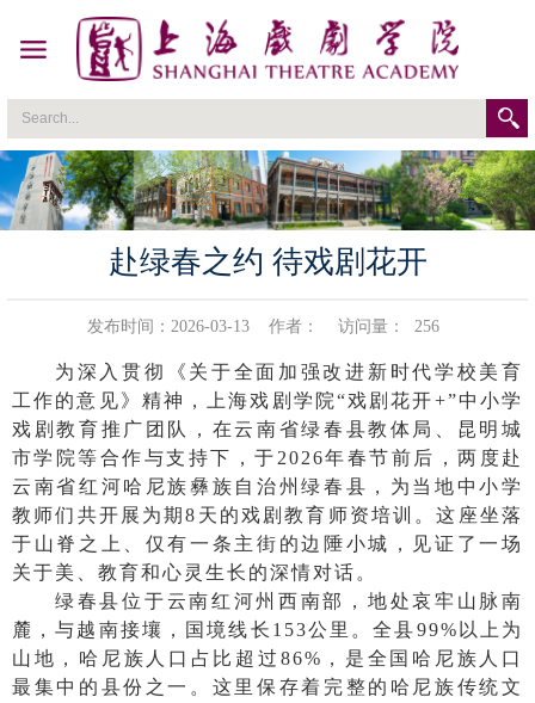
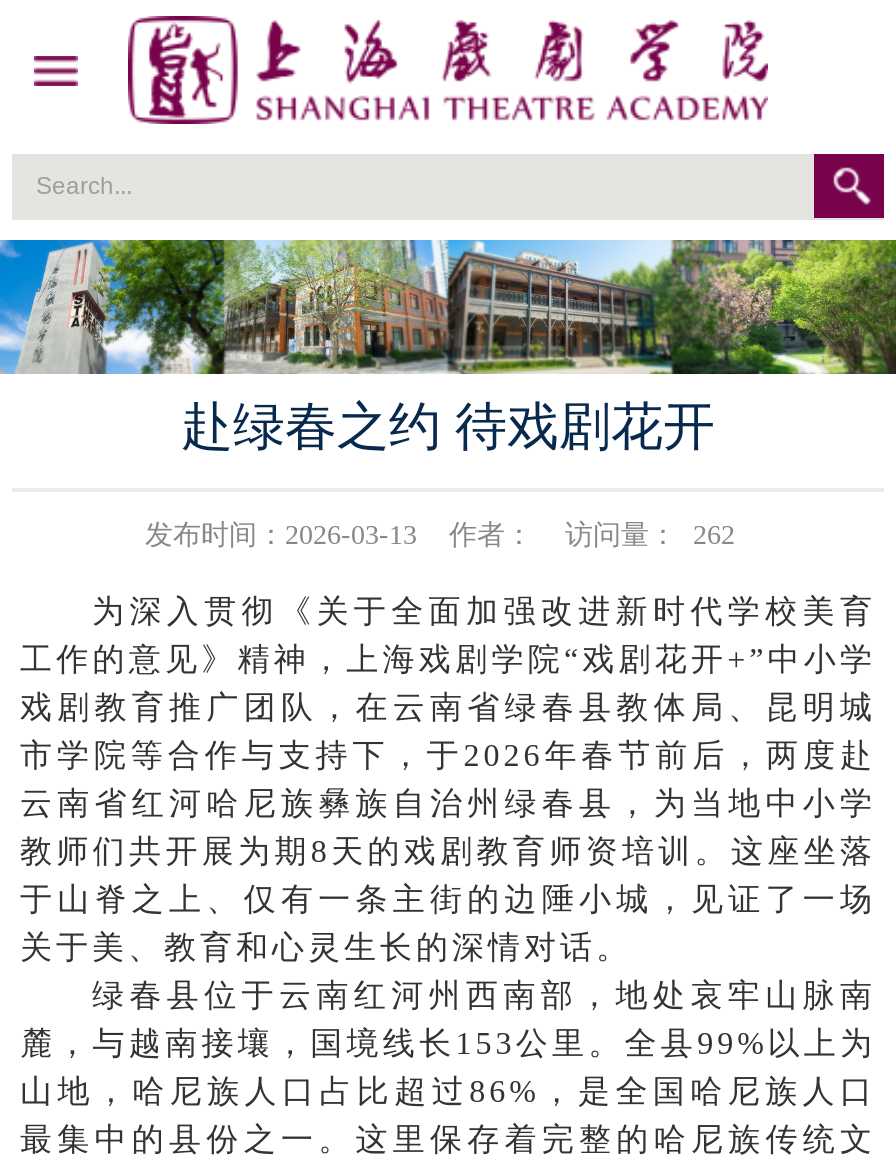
[87,317,439,335] 发布时间：2026-03-13 作者： 访问量： 256 -> [145,520,735,550] 发布时间：2026-03-13 作者： 访问量： 262

